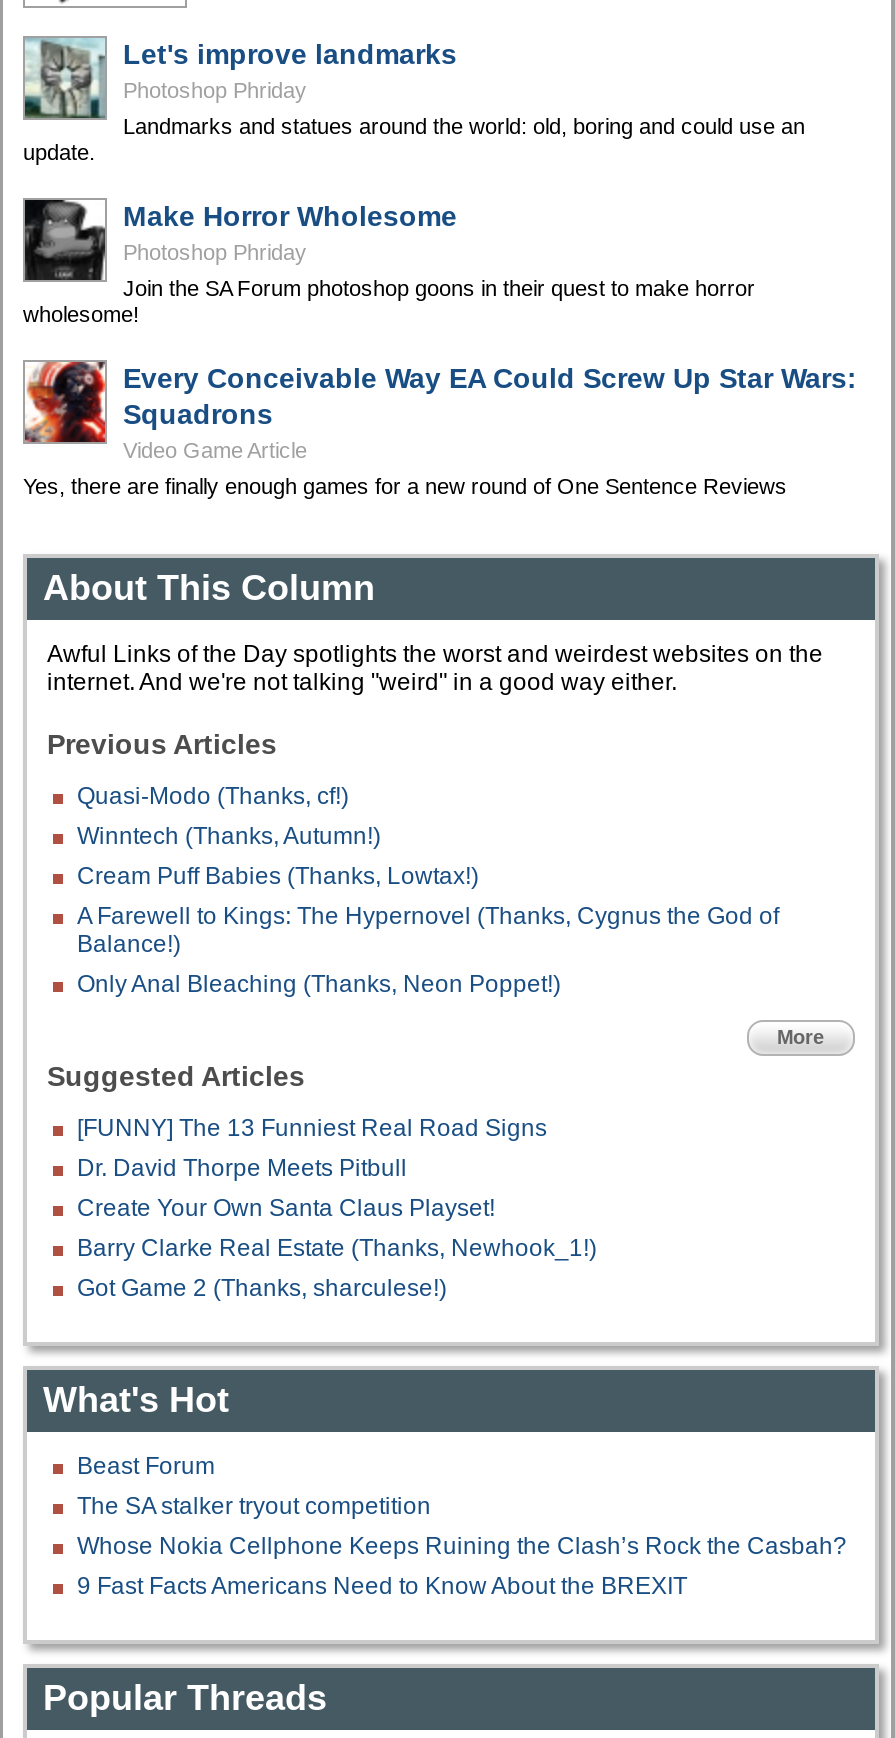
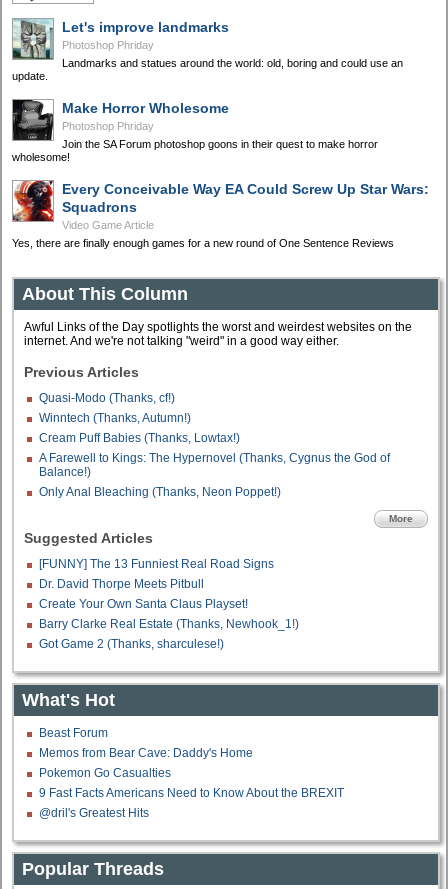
[77,1492,847,1560] The SA stalker tryout competition | Whose Nokia Cellphone Keeps Ruining the Clash’s Rock the Casbah? -> [39,746,253,780] Memos from Bear Cave: Daddy's Home | Pokemon Go Casualties
none -> [39,806,149,820] @dril's Greatest Hits

